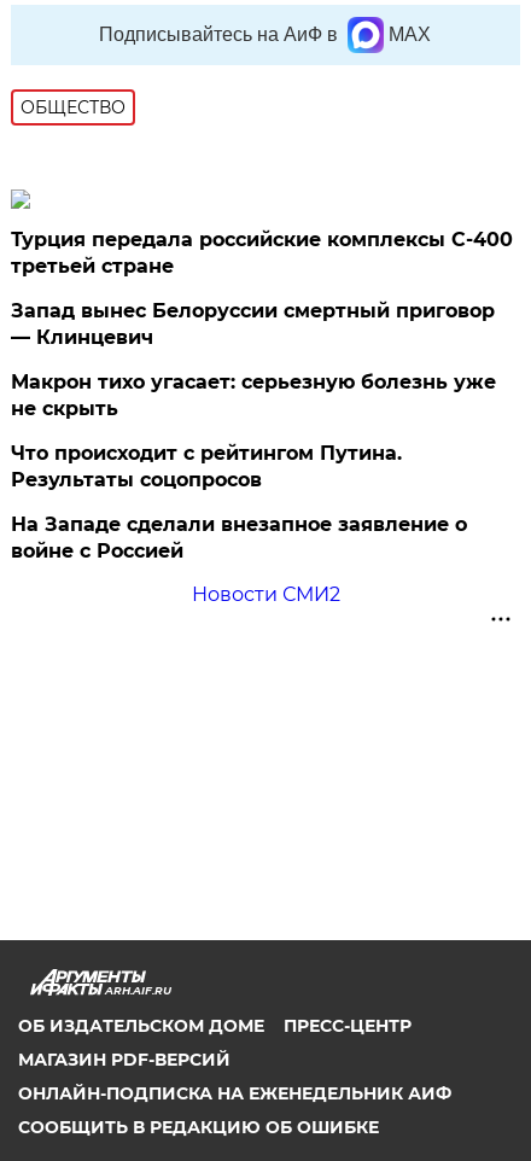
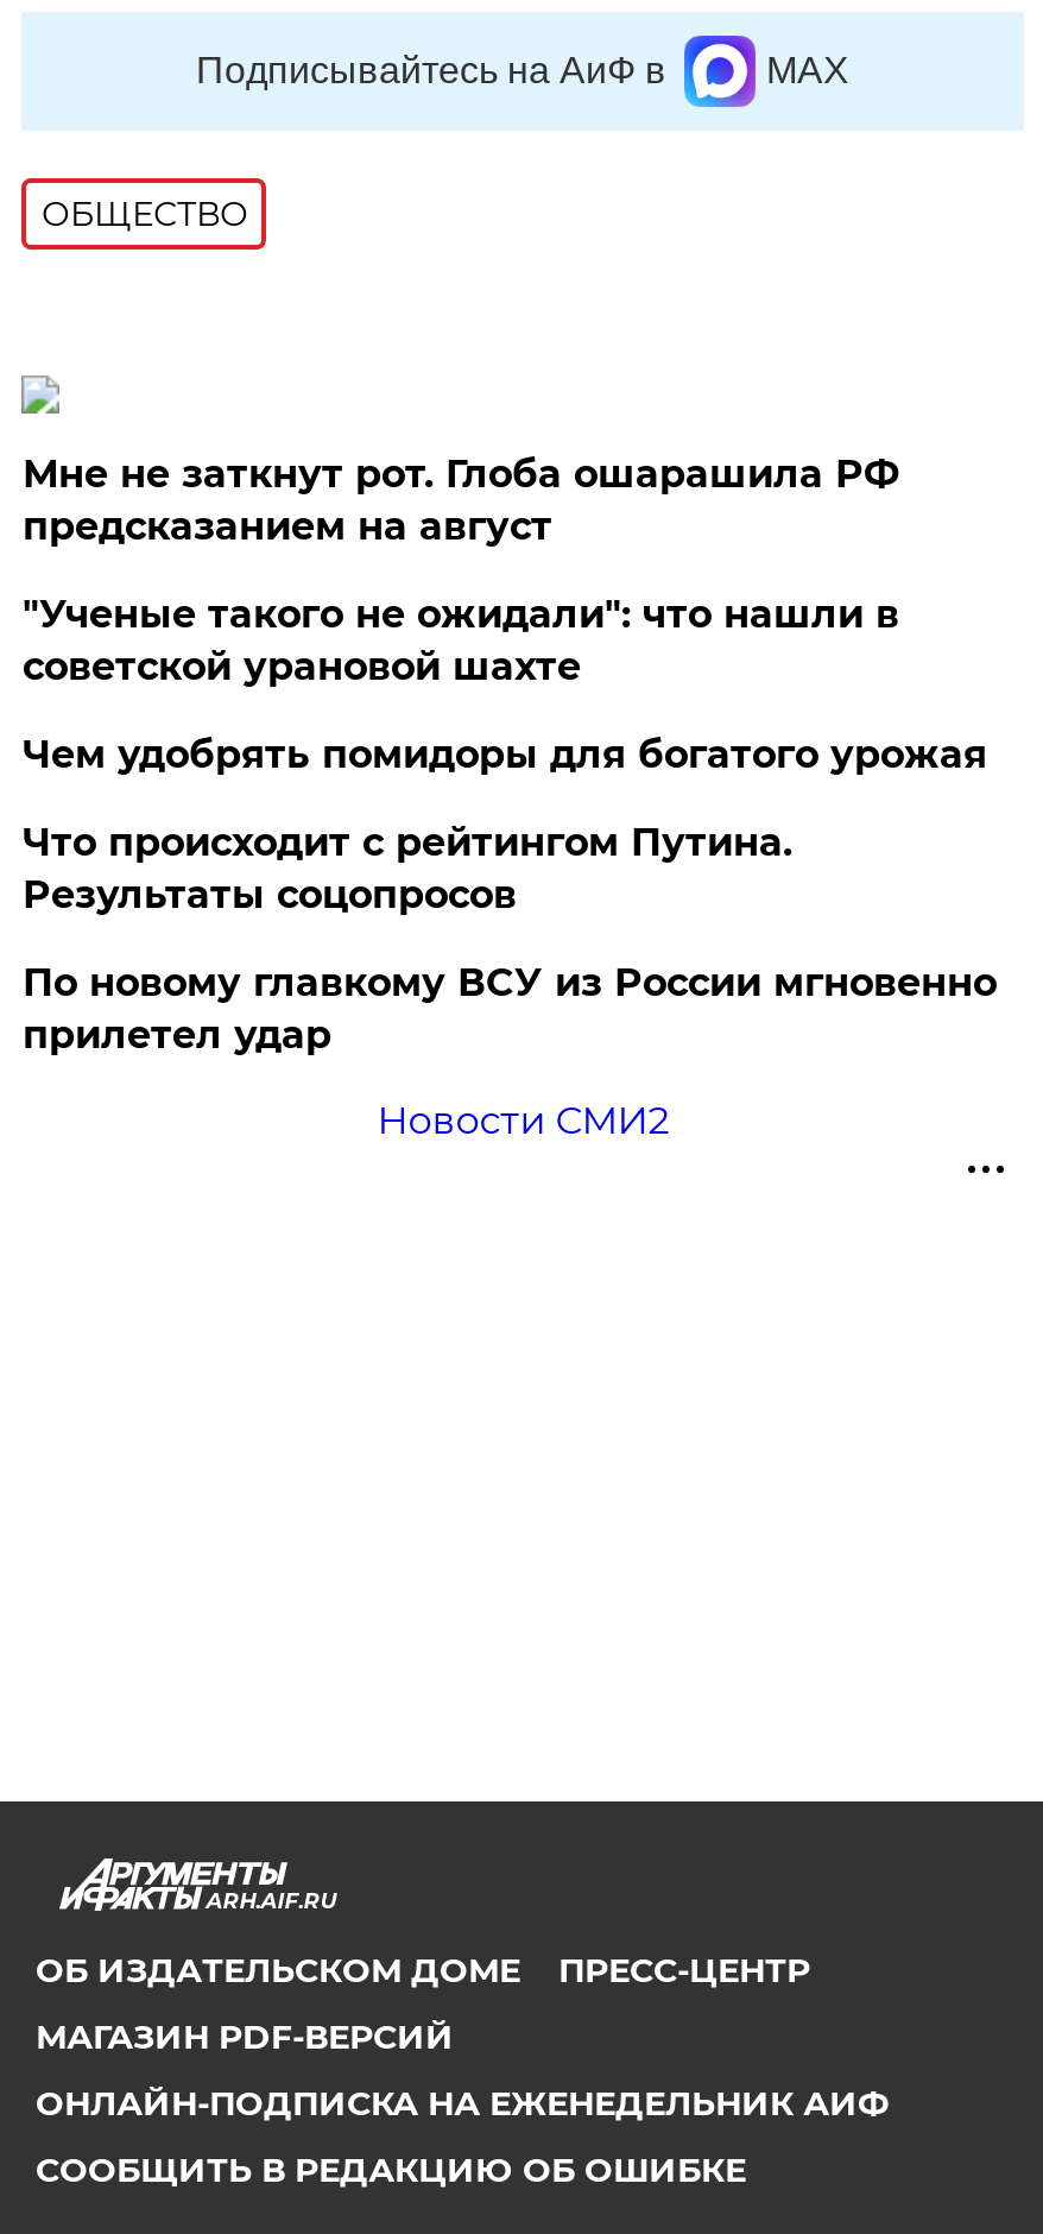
[11,228,513,277] Турция передала российские комплексы С-400 | третьей стране -> [22,451,899,549] Мне не заткнут рот. Глоба ошарашила РФ | предсказанием на август
[11,299,495,349] Запад вынес Белоруссии смертный приговор | — Клинцевич -> [22,592,899,689] "Ученые такого не ожидали": что нашли в | советской урановой шахте
[11,370,496,420] Макрон тихо угасает: серьезную болезнь уже | не скрыть -> [22,732,987,777] Чем удобрять помидоры для богатого урожая
[11,513,468,562] На Западе сделали внезапное заявление о | войне с Россией -> [22,960,996,1057] По новому главкому ВСУ из России мгновенно | прилетел удар

